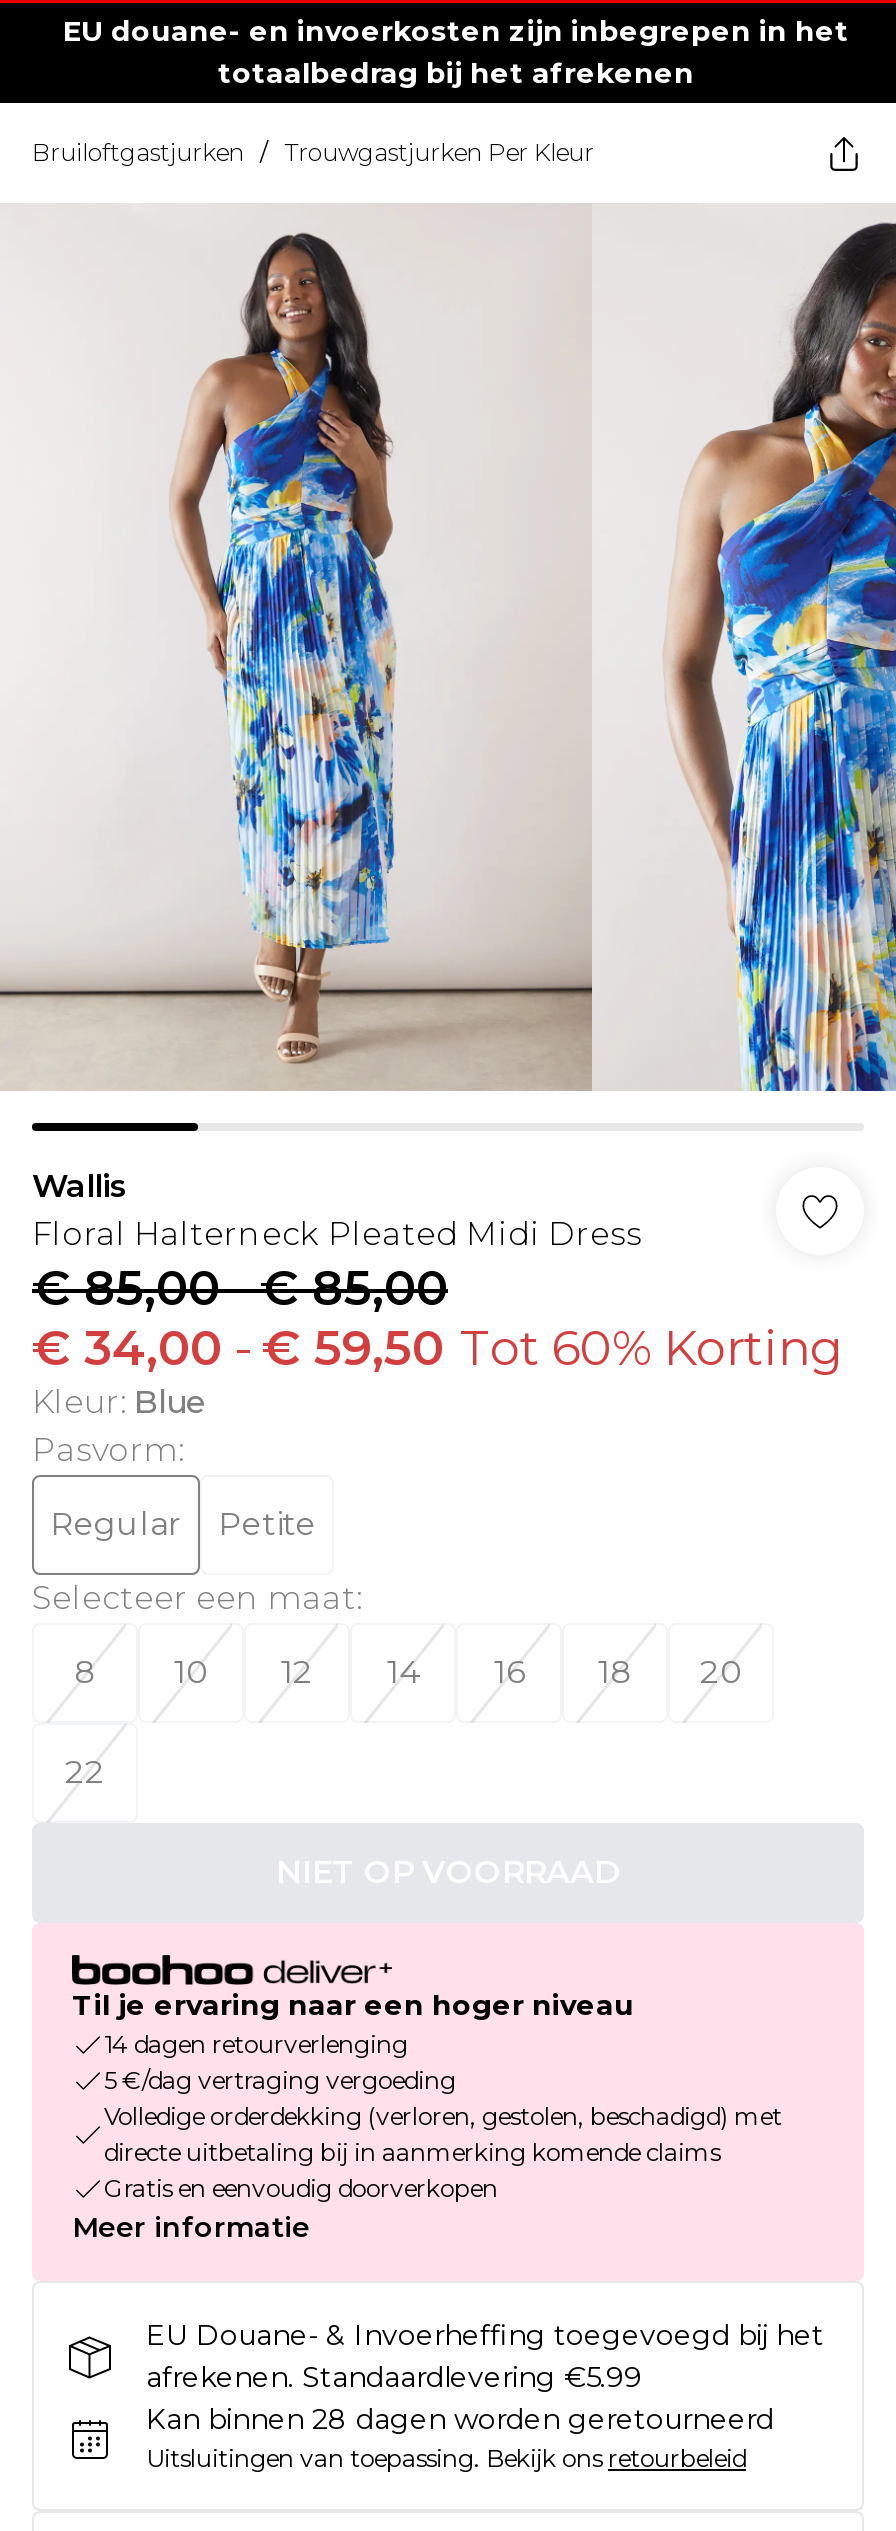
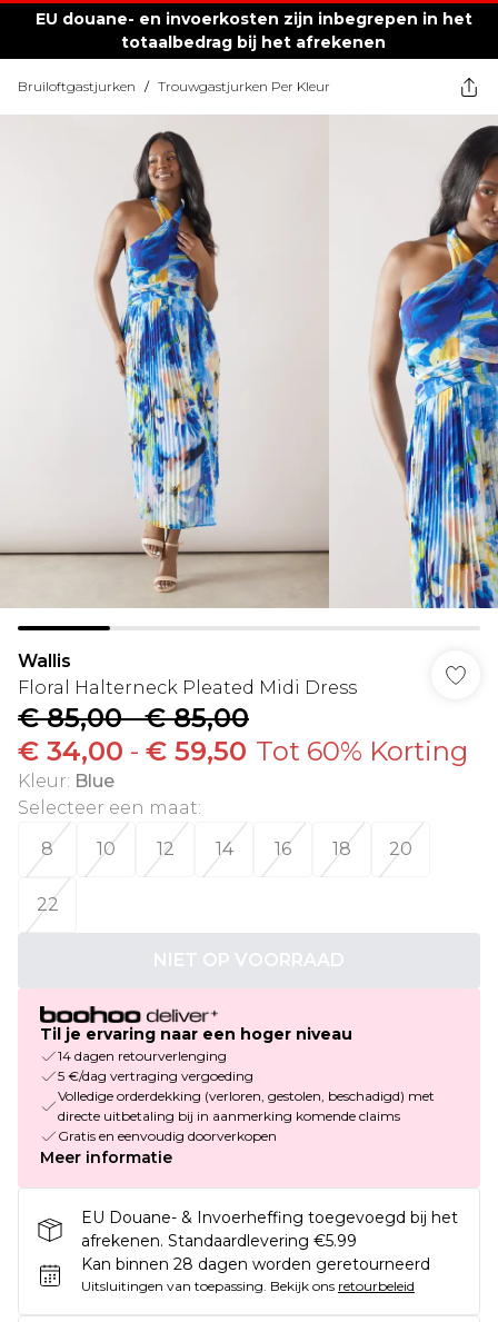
[32,1431,316,1543] Pasvorm: | Regular | Petite -> none

